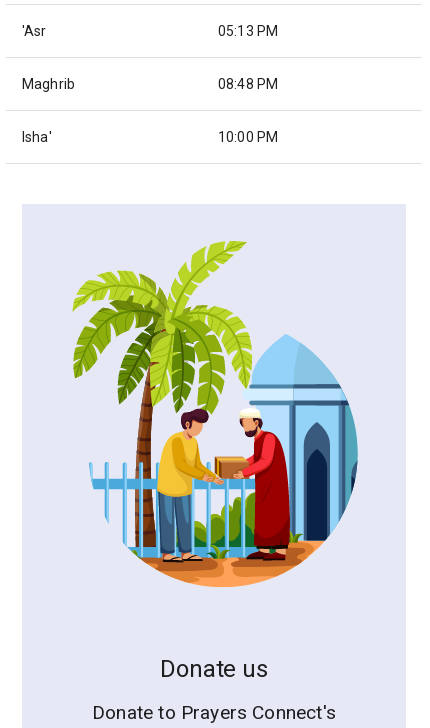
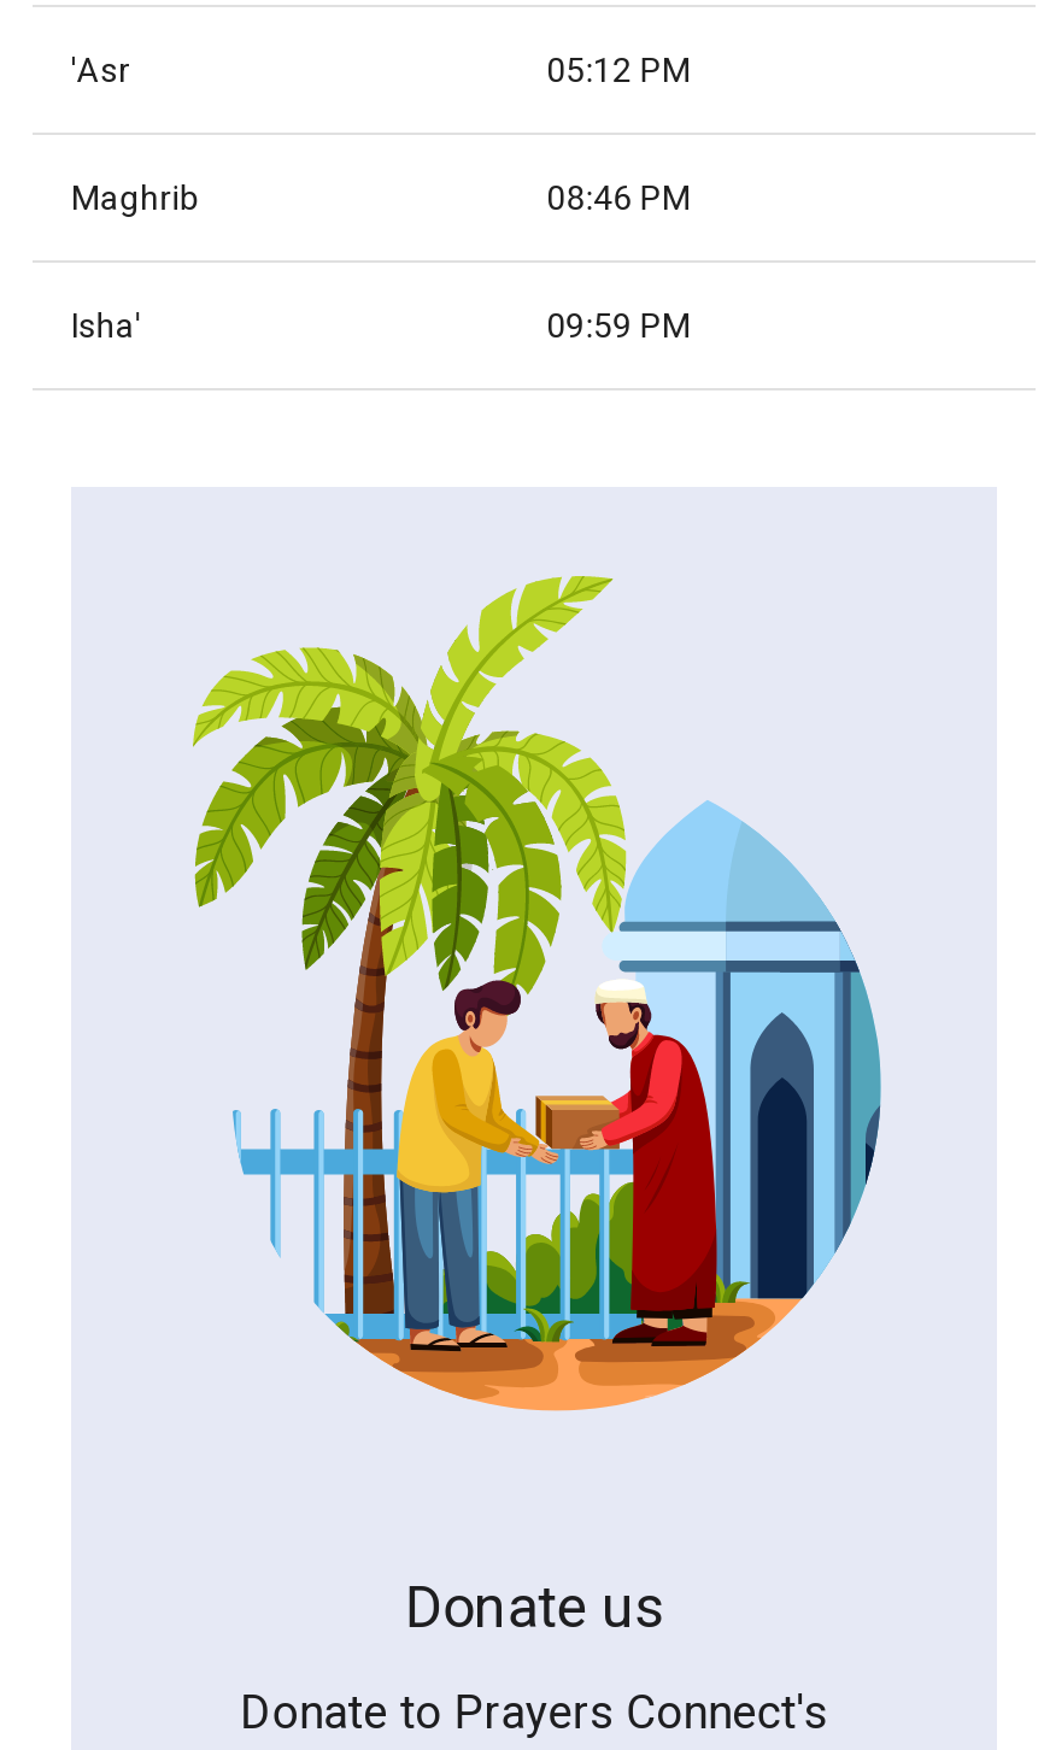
[218,23,278,39] 05:13 PM -> [546,51,691,89] 05:12 PM
[218,76,278,92] 08:48 PM -> [546,178,691,217] 08:46 PM
[218,129,278,145] 10:00 PM -> [546,306,691,345] 09:59 PM

